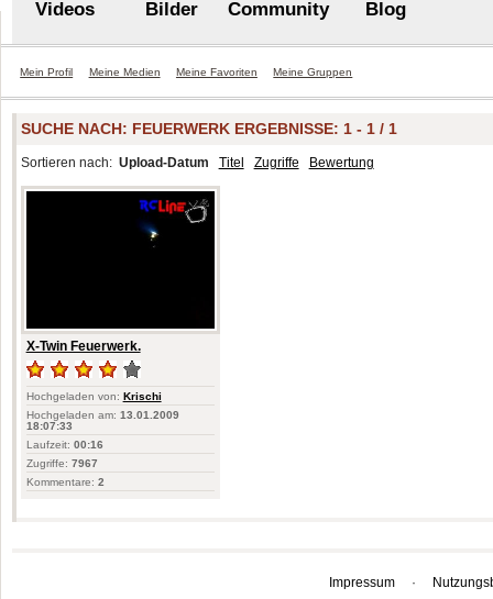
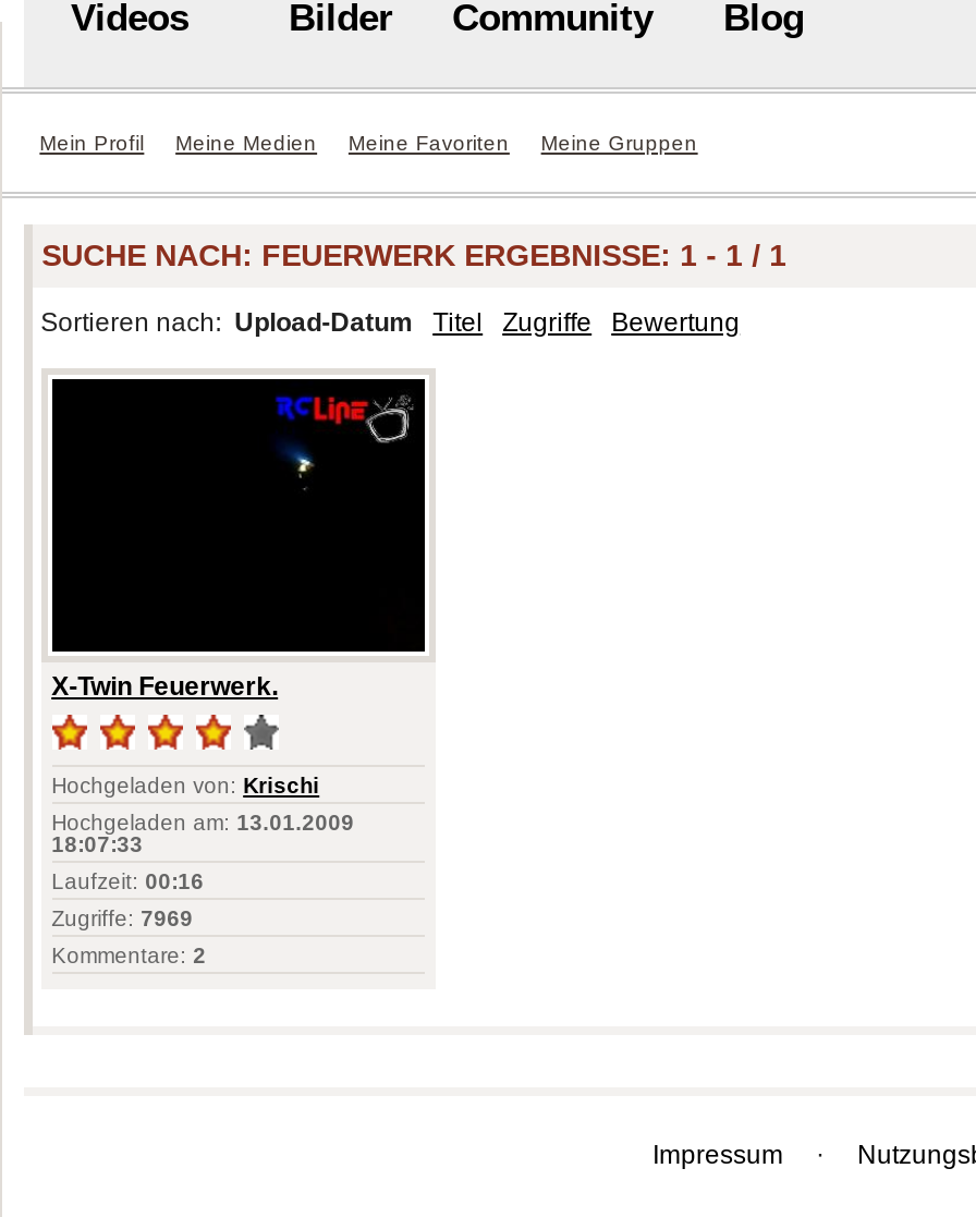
[26,457,97,469] Zugriffe: 7967 -> [51,906,193,930] Zugriffe: 7969

